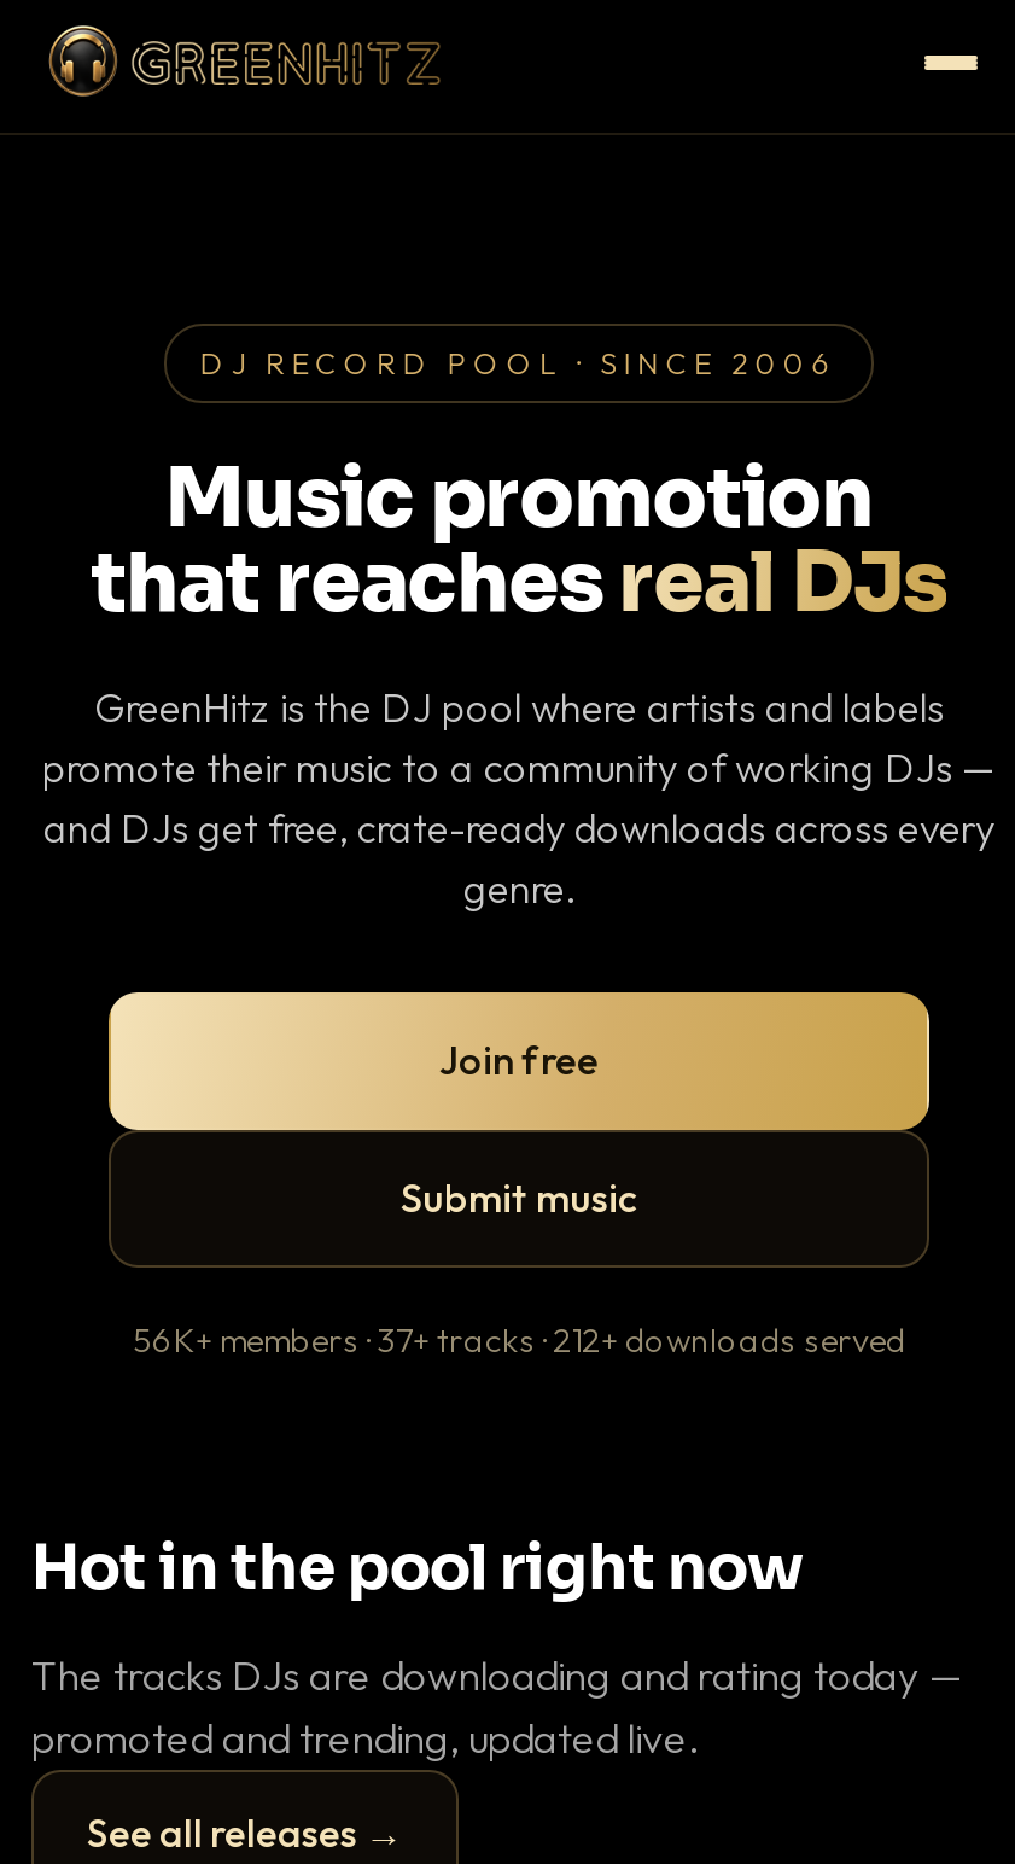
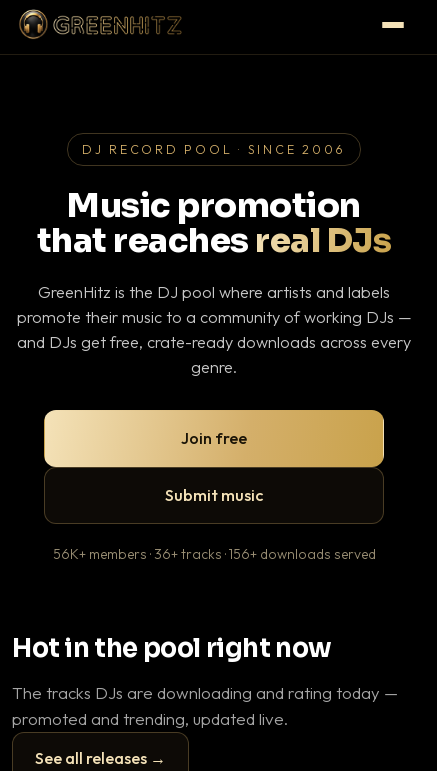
[133,1318,905,1362] 56K+ members · 37+ tracks · 212+ downloads served -> [52,545,375,563] 56K+ members · 36+ tracks · 156+ downloads served

